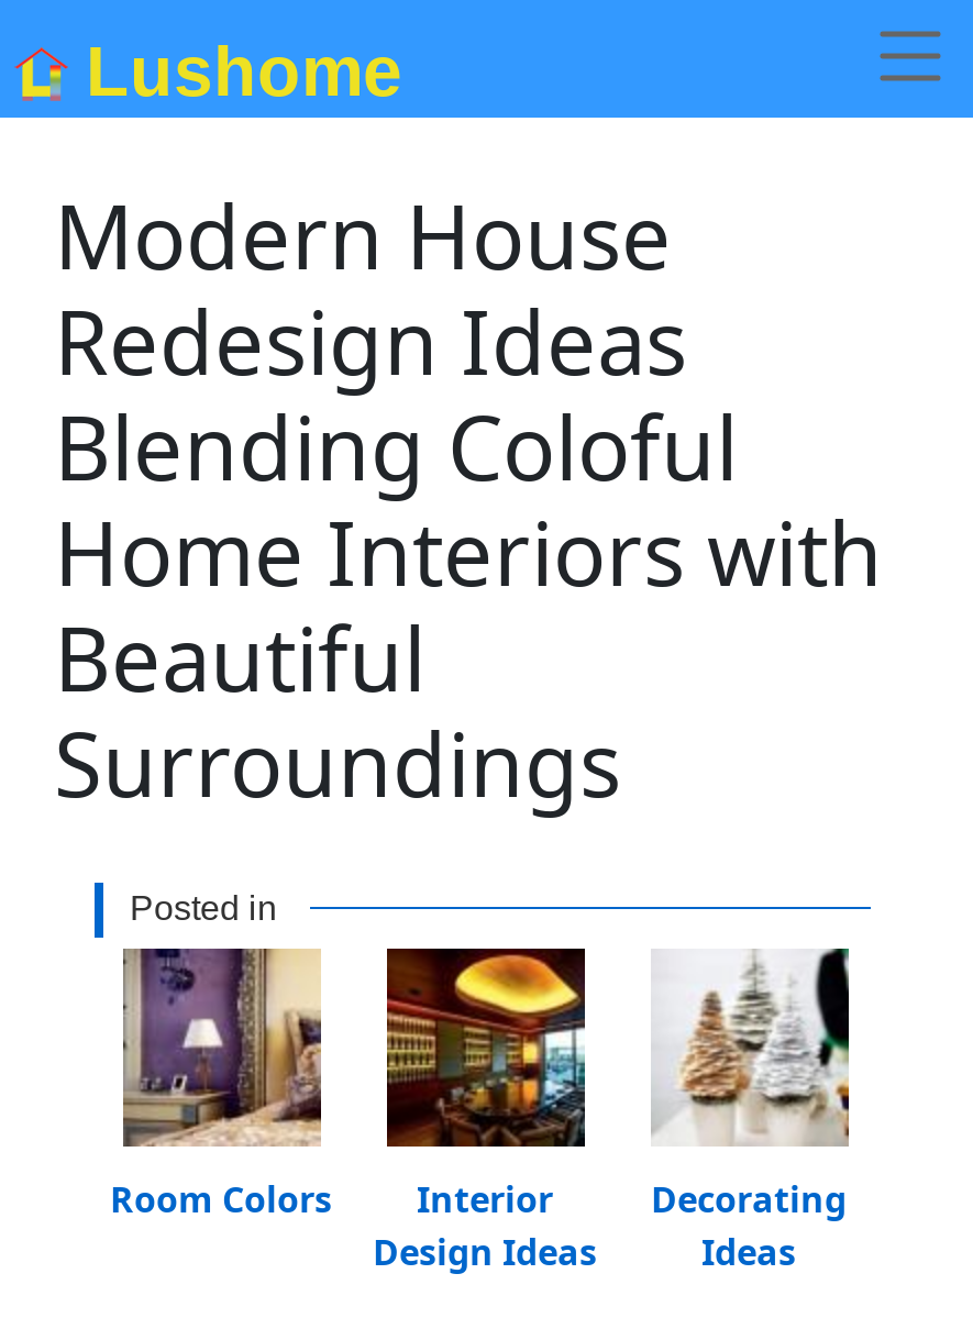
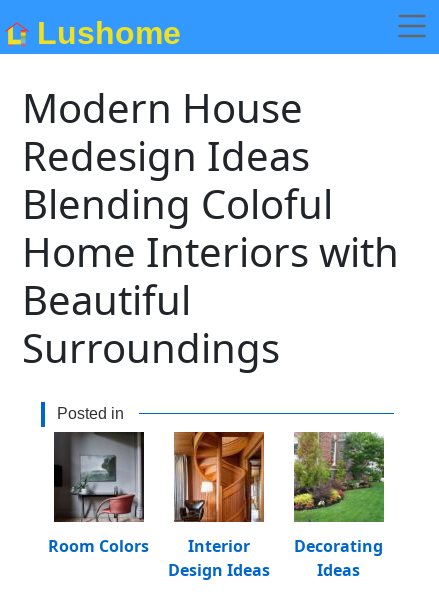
[121,946,323,1147] [image] -> [53,431,145,522] [image]
[385,946,587,1149] [image] -> [173,431,265,523] [image]
[651,946,851,1147] [image] -> [293,431,385,523] [image]

